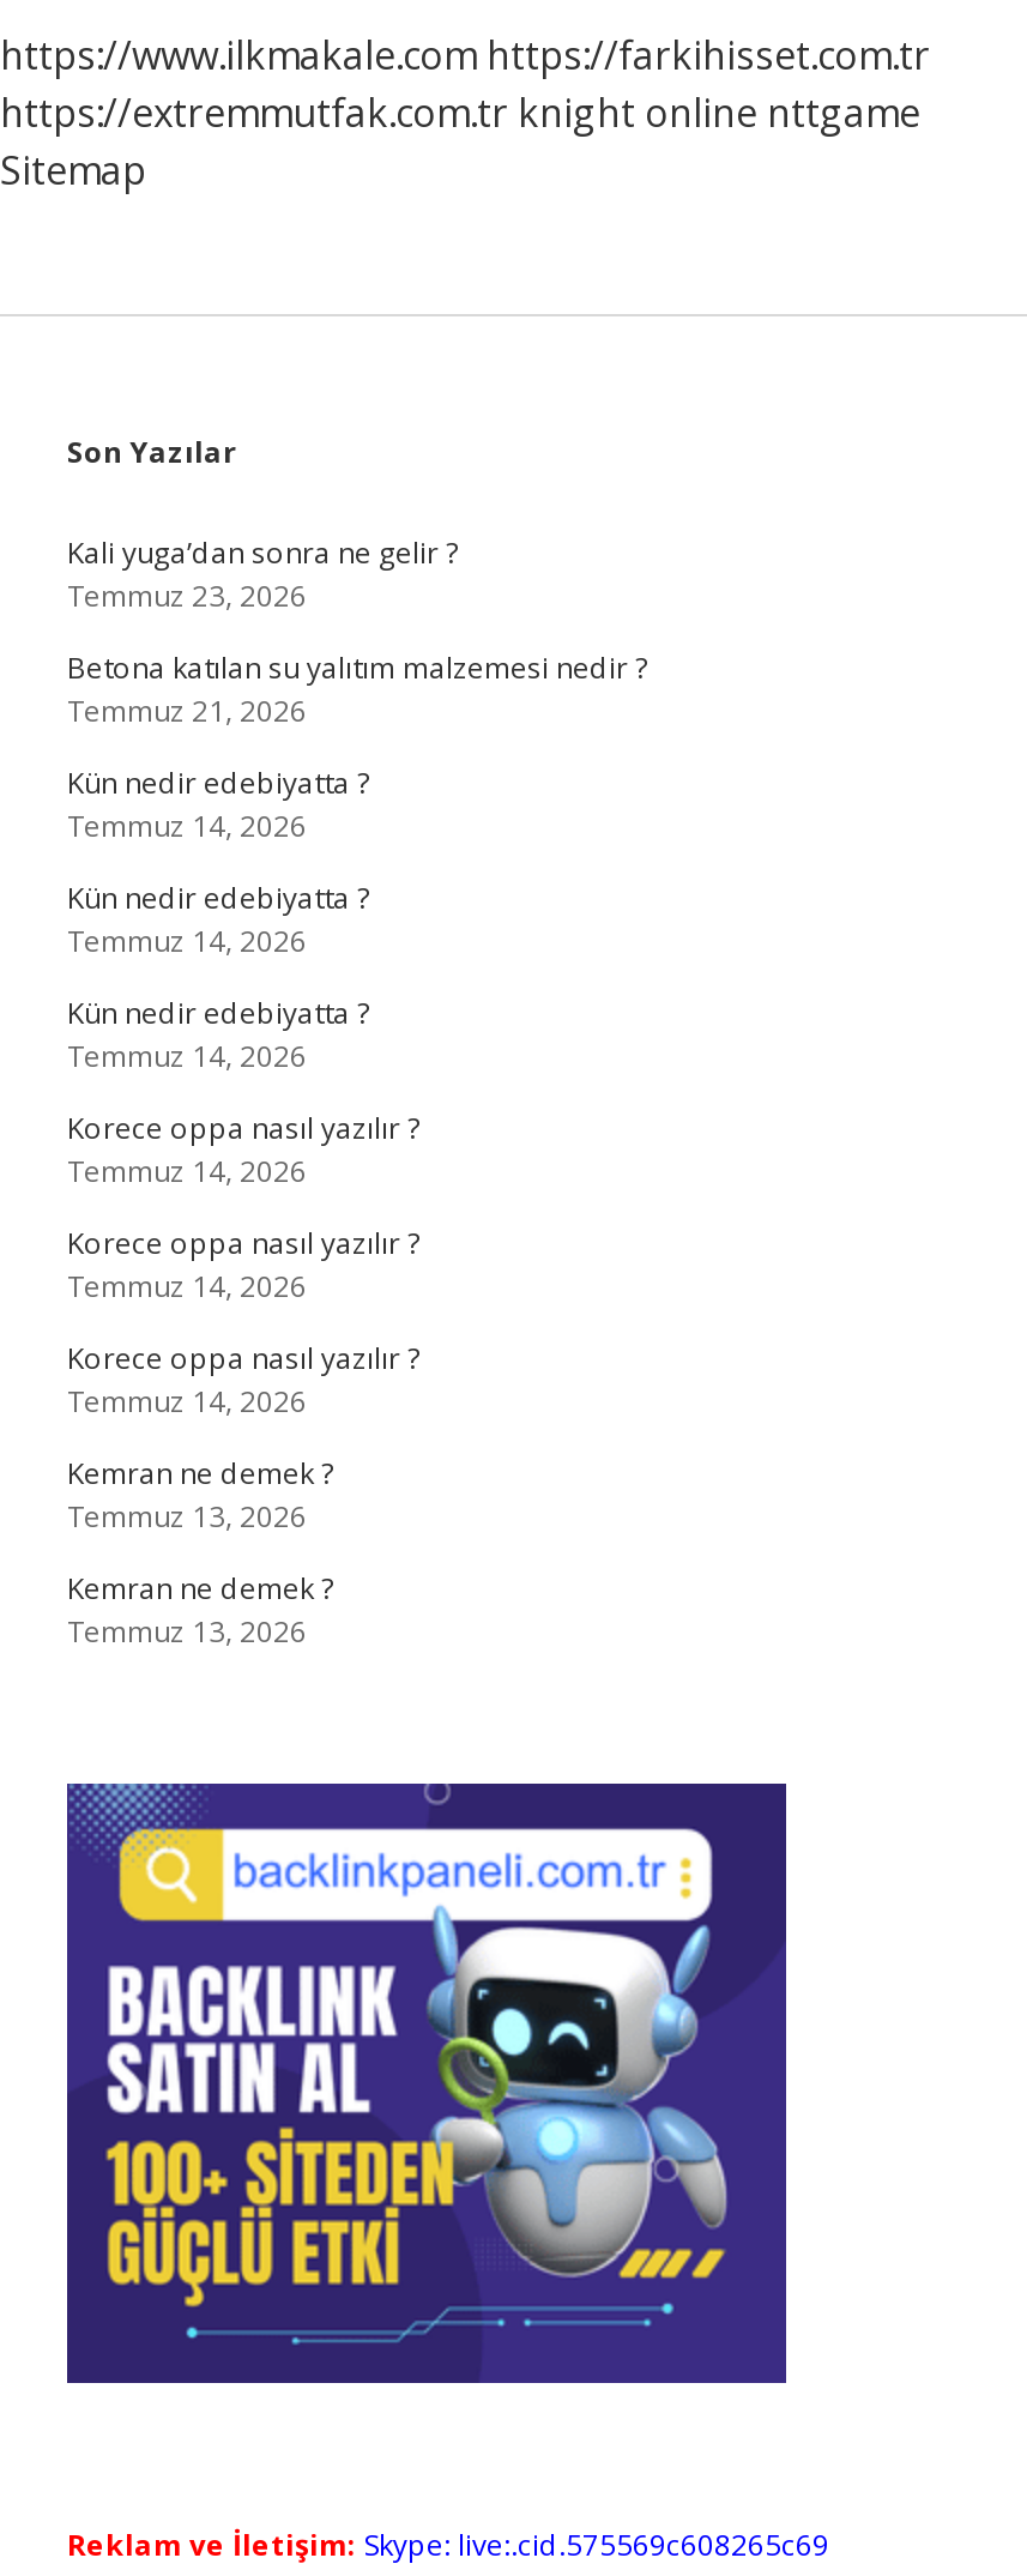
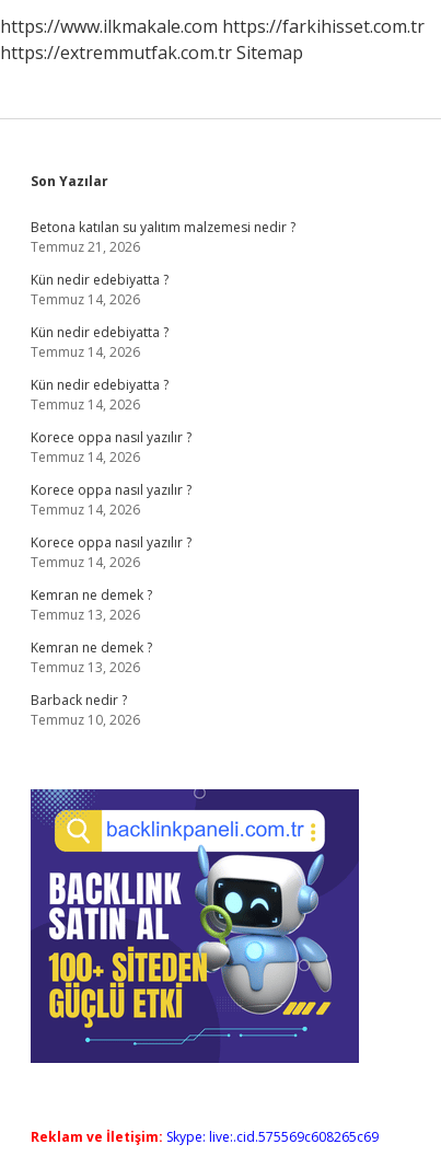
[0,86,920,197] https://extremmutfak.com.tr knight online nttgame | Sitemap -> [0,41,303,65] https://extremmutfak.com.tr Sitemap
[67,532,458,616] Kali yuga’dan sonra ne gelir ? | Temmuz 23, 2026 -> none
moved [67,647,647,1652] -> [31,218,295,677]: Betona katılan su yalıtım malzemesi nedir ? | Temmuz 21, 2026 | Kün nedir edebiyatta ? | ... | Kemran ne demek ? | Temmuz 13, 2026
none -> [31,691,140,729] Barback nedir ? | Temmuz 10, 2026

